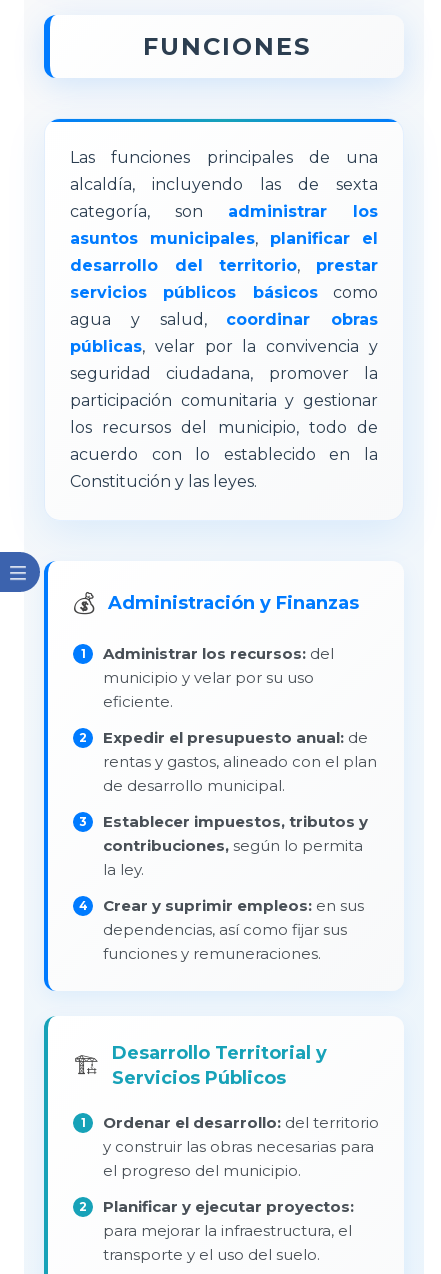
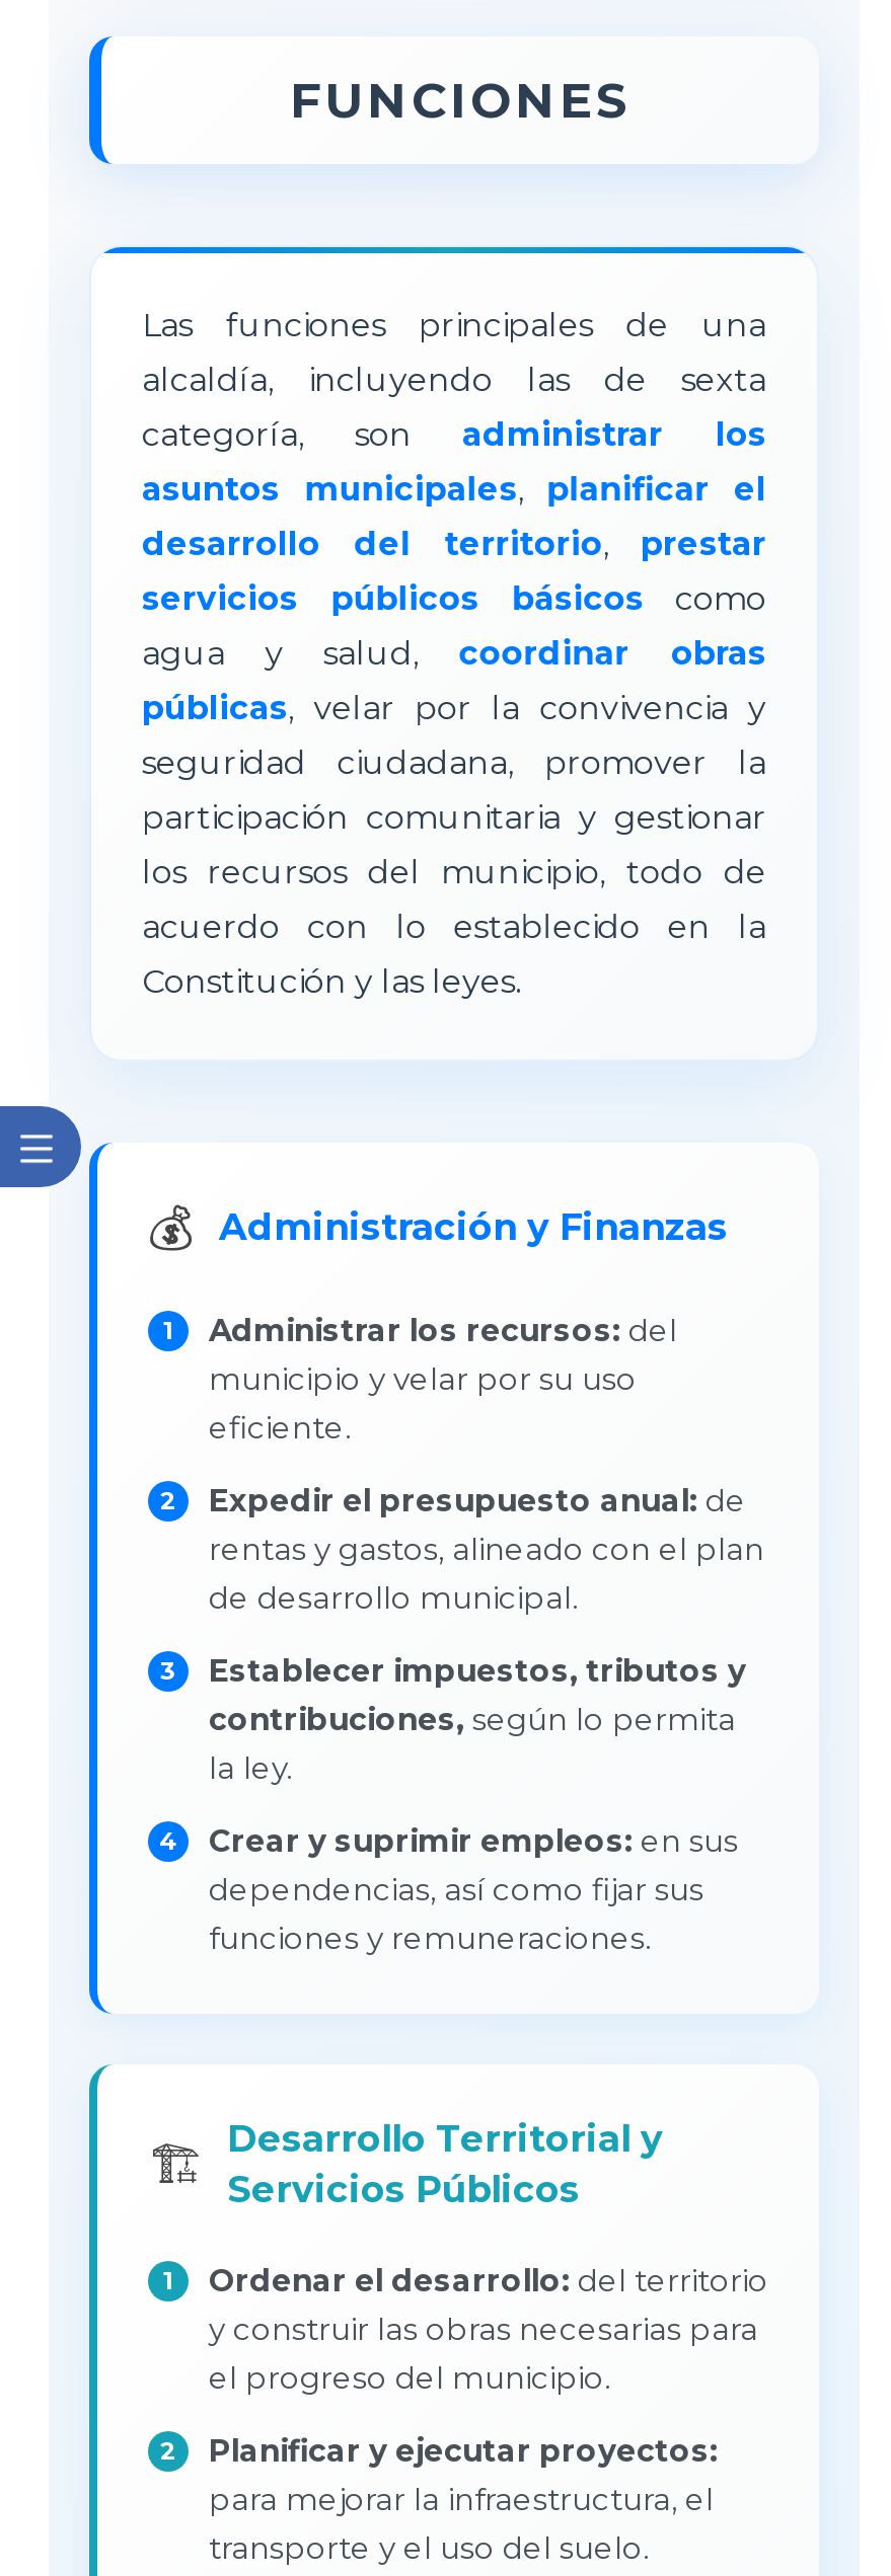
[3,543,41,593] [image] -> [6,1104,83,1205] [image]

